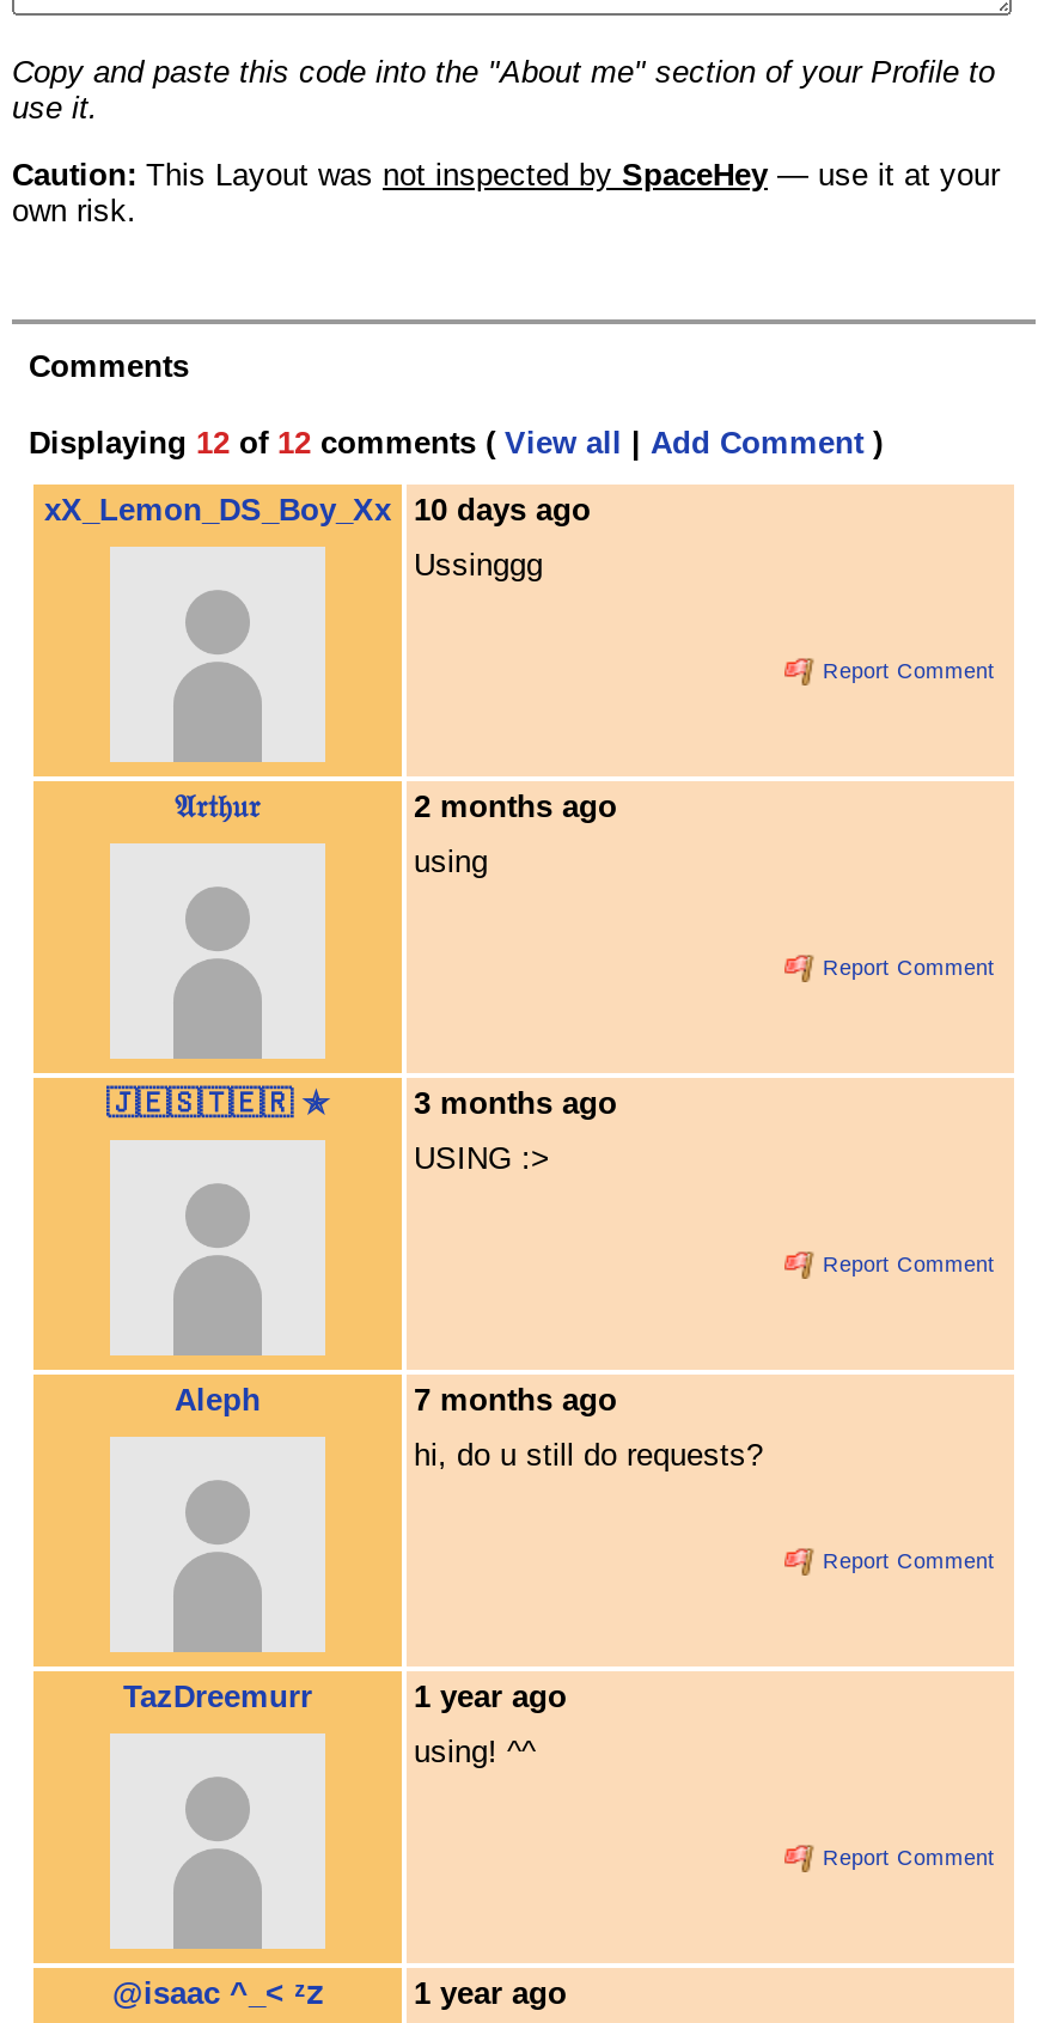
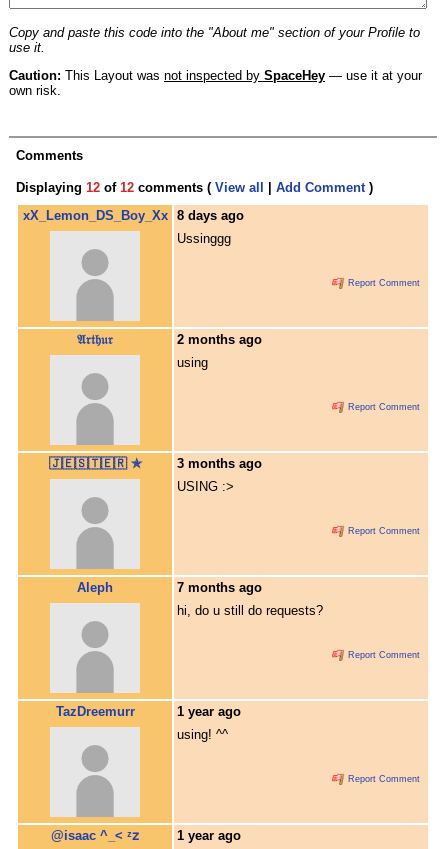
[44,490,591,526] xX_Lemon_DS_Boy_Xx 10 days ago -> [22,207,244,222] xX_Lemon_DS_Boy_Xx 8 days ago

